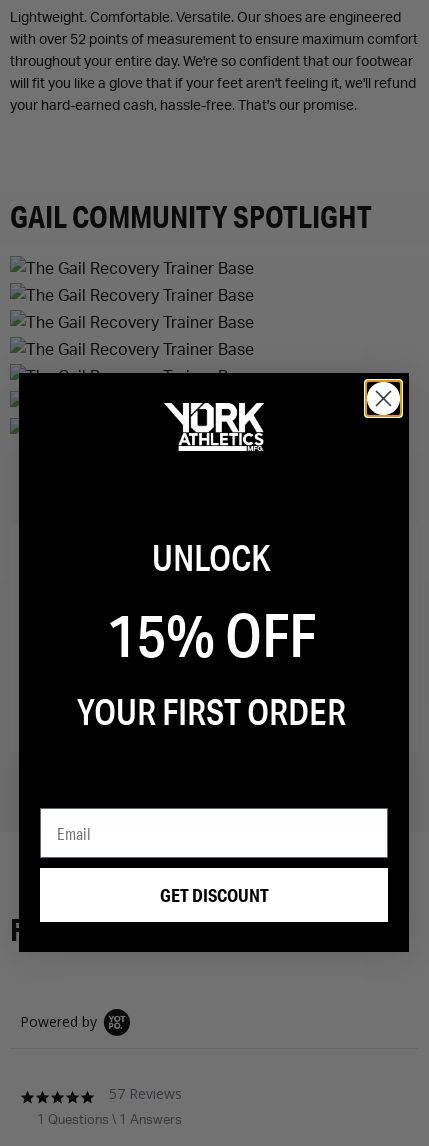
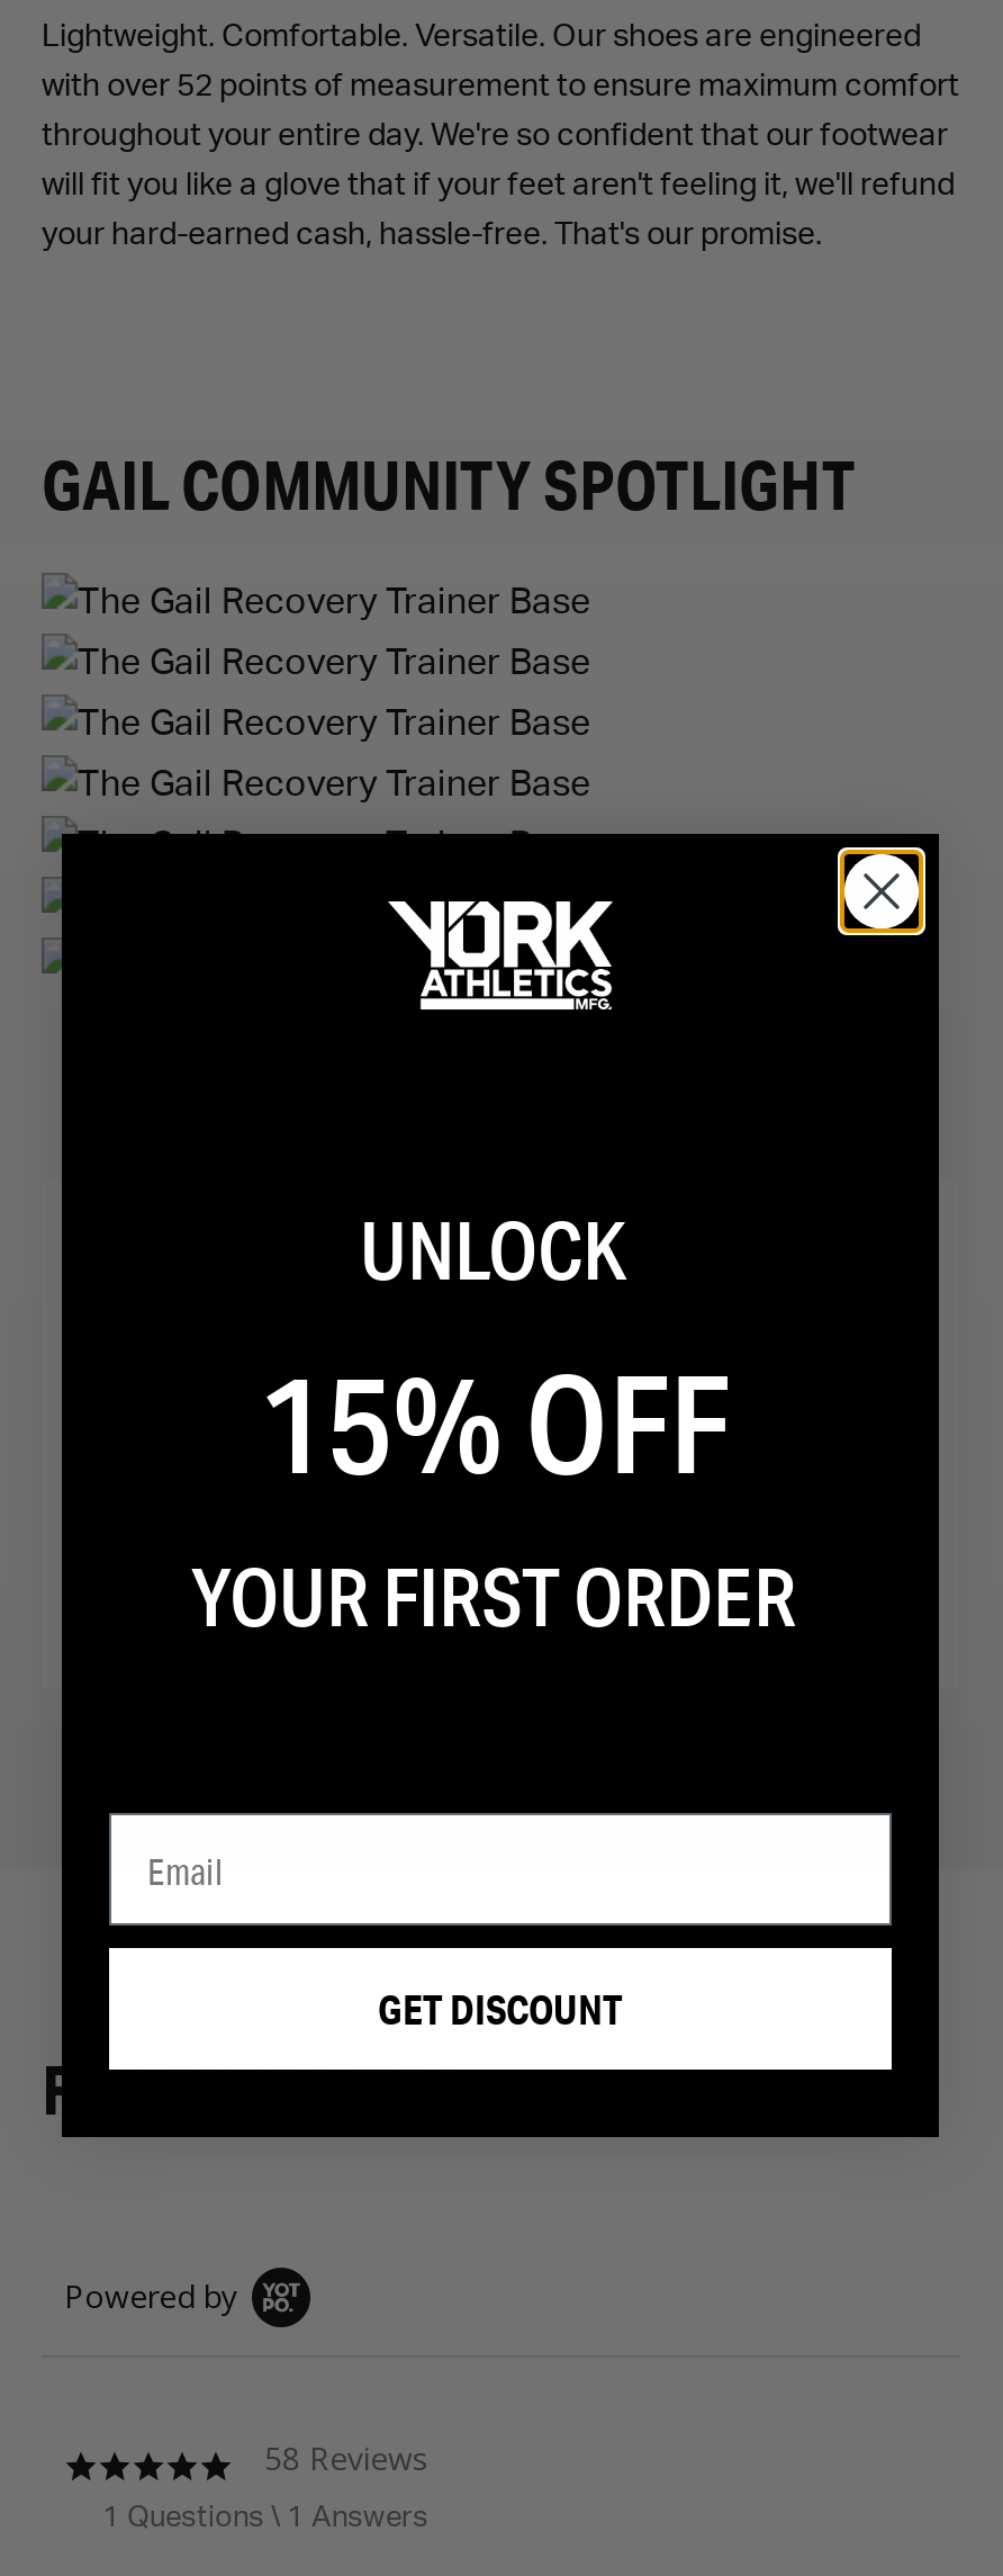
[109,1084,182,1103] 57 Reviews -> [264,2437,428,2480] 58 Reviews

